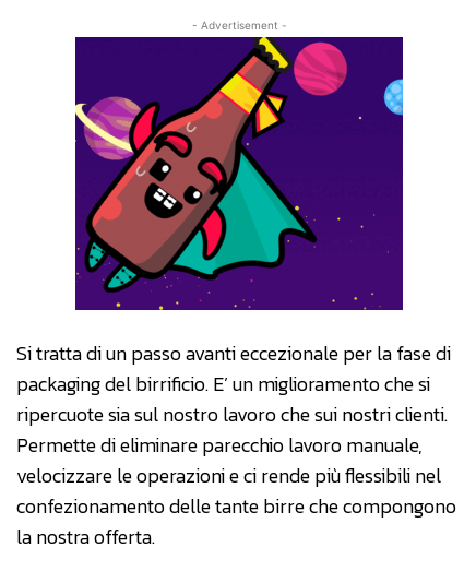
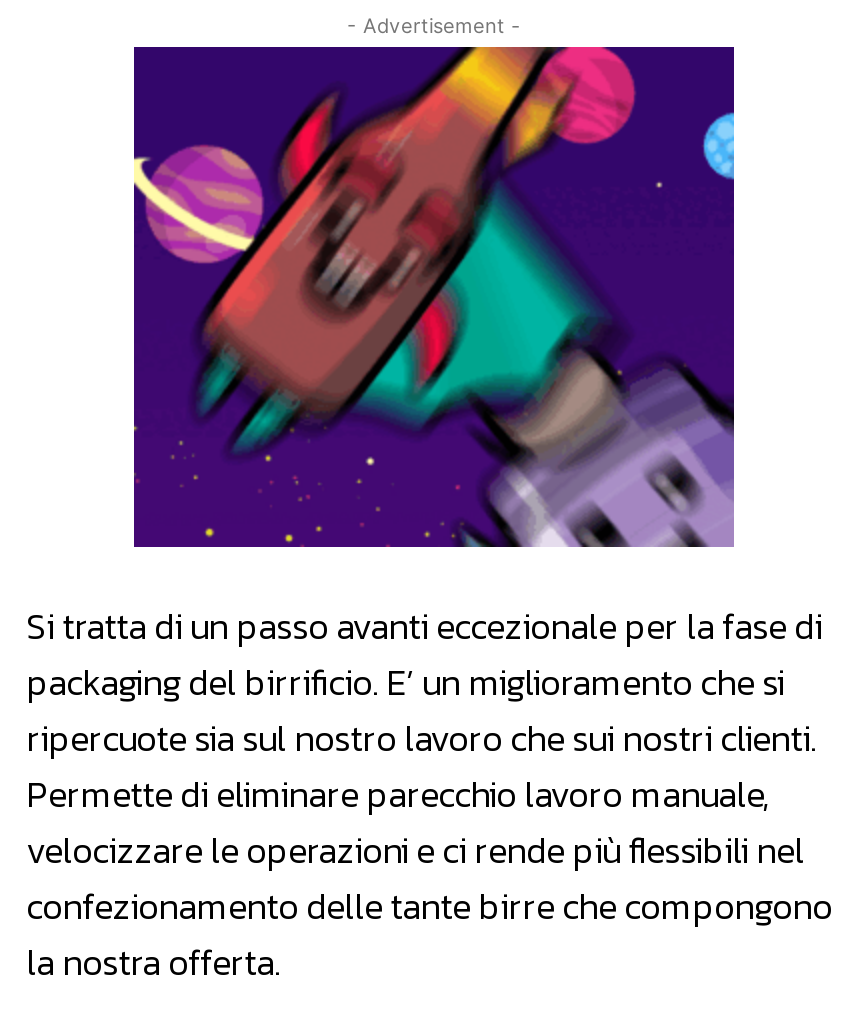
[74,36,404,311] [image] -> [134,45,736,549] [image]

